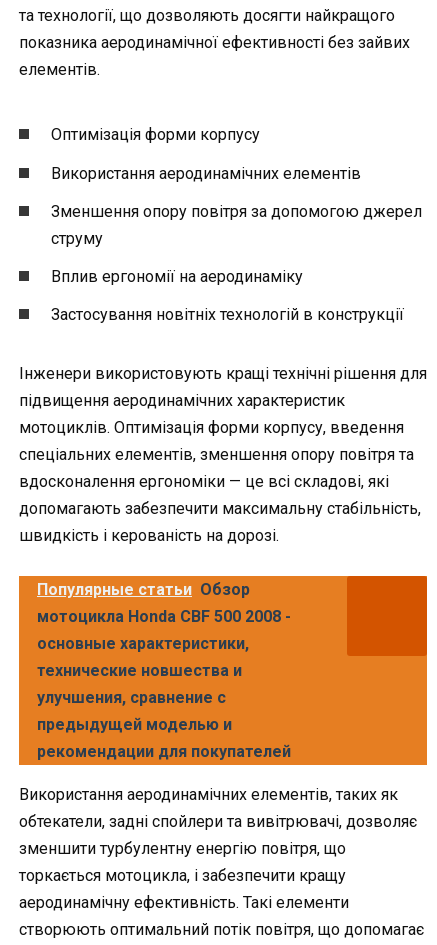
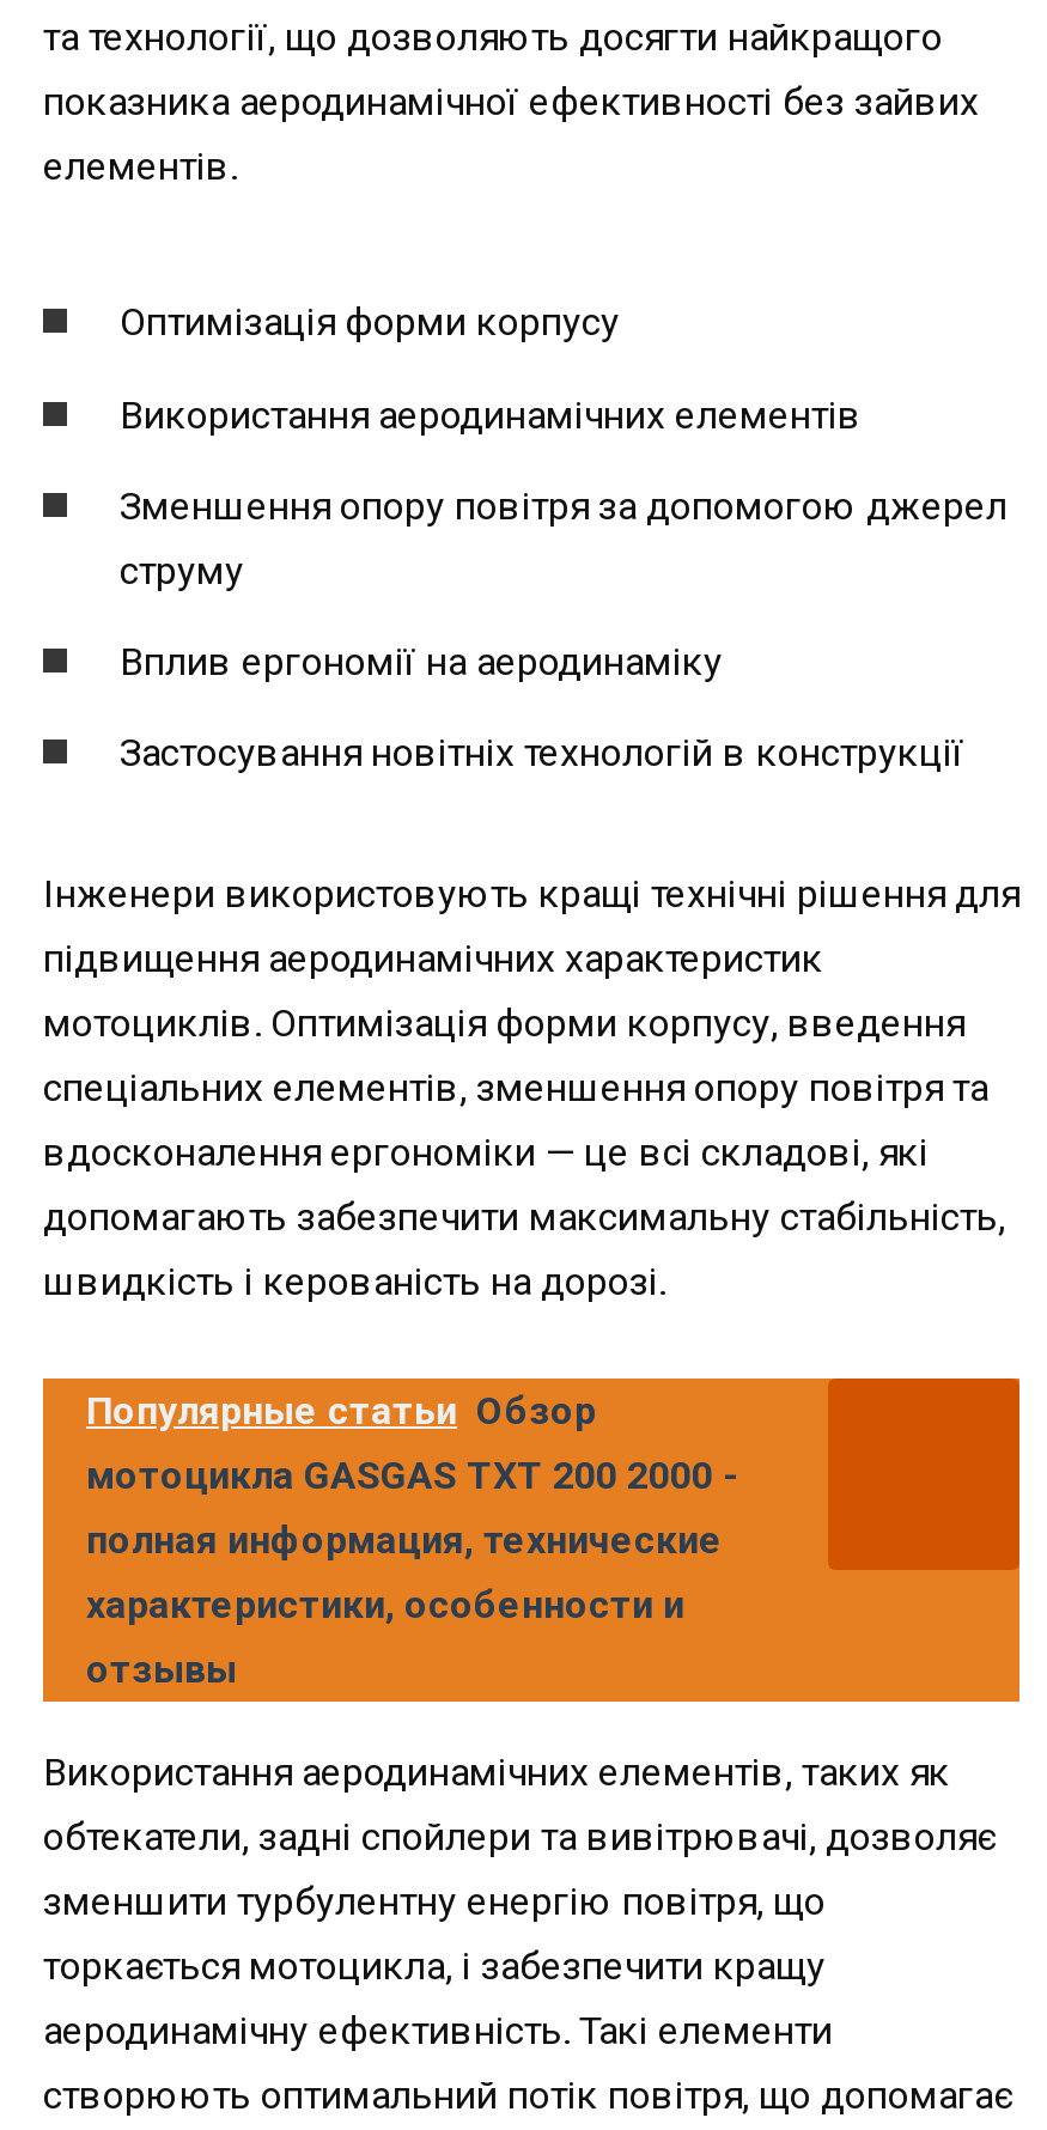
[37,607,291,761] мотоцикла Honda CBF 500 2008 - | основные характеристики, | технические новшества и | улучшения, сравнение с | предыдущей моделью и | рекомендации для покупателей -> [86,1454,737,1693] мотоцикла GASGAS TXT 200 2000 - | полная информация, технические | характеристики, особенности и | отзывы

